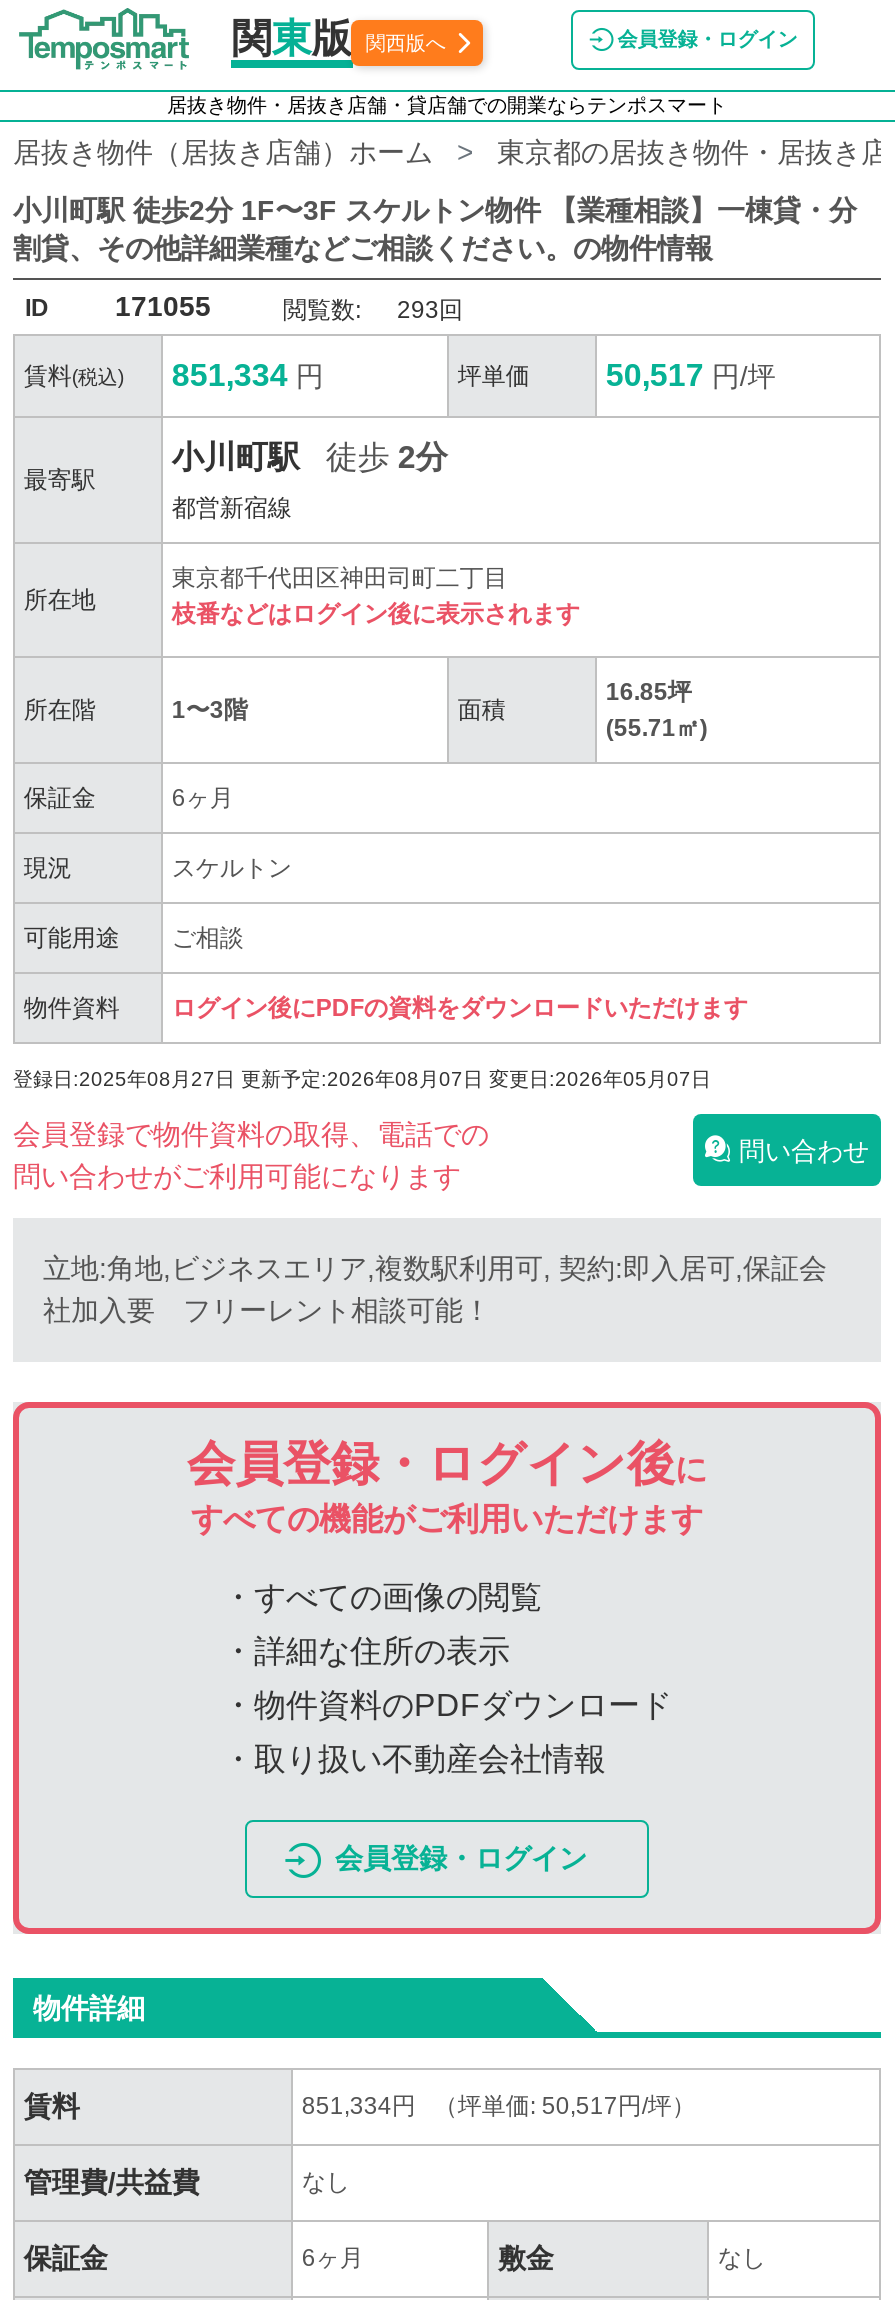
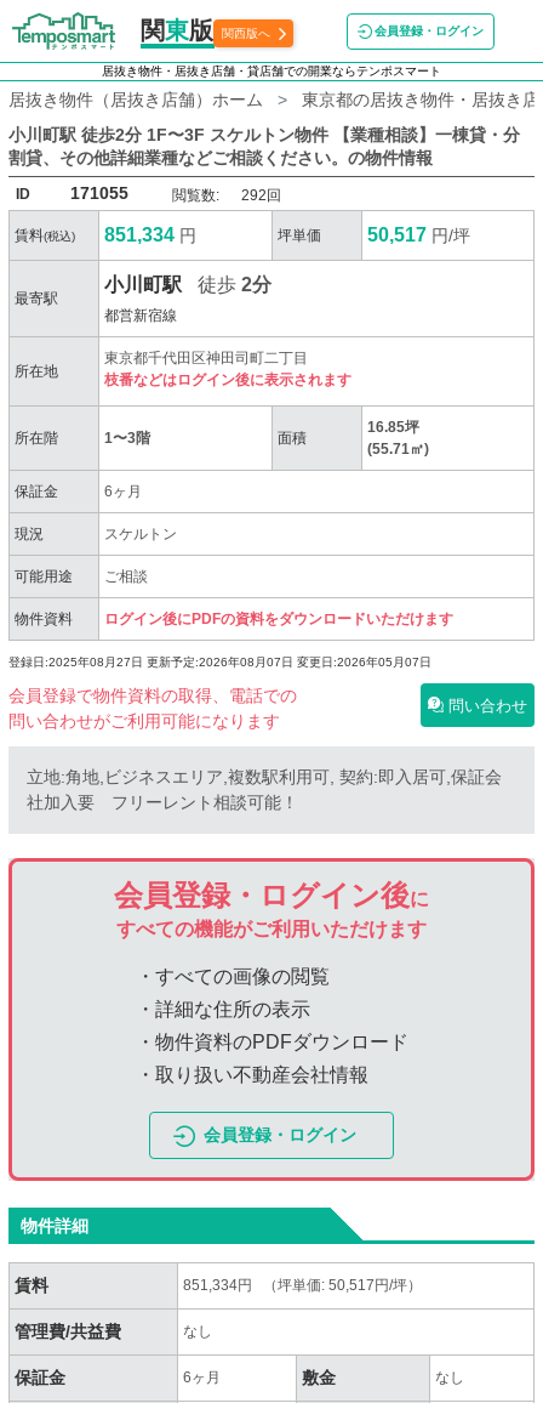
[283,296,463,324] 閲覧数: 293回 -> [172,187,281,204] 閲覧数: 292回

